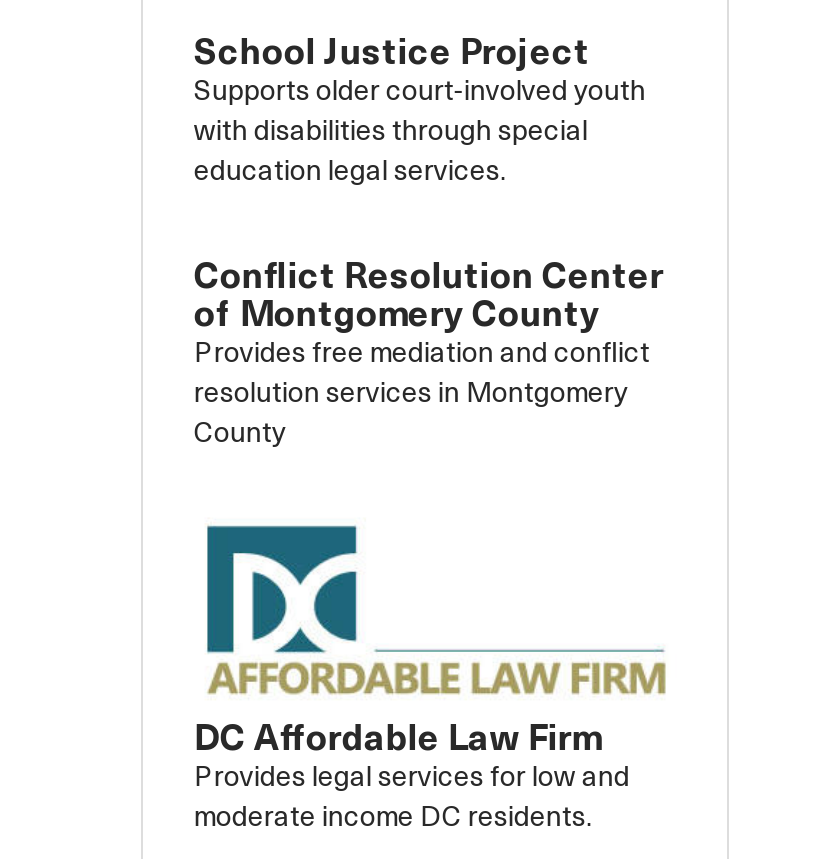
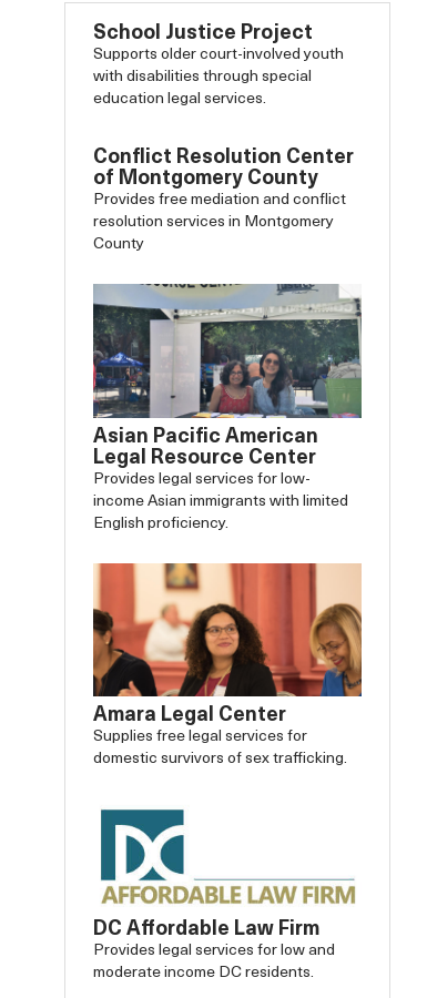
none -> [92,283,363,532] [image] | Asian Pacific American | Legal Resource Center | Provides legal services for low- | income Asian immigrants with limited | English proficiency.
none -> [92,562,363,768] [image] | Amara Legal Center | Supplies free legal services for | domestic survivors of sex trafficking.

